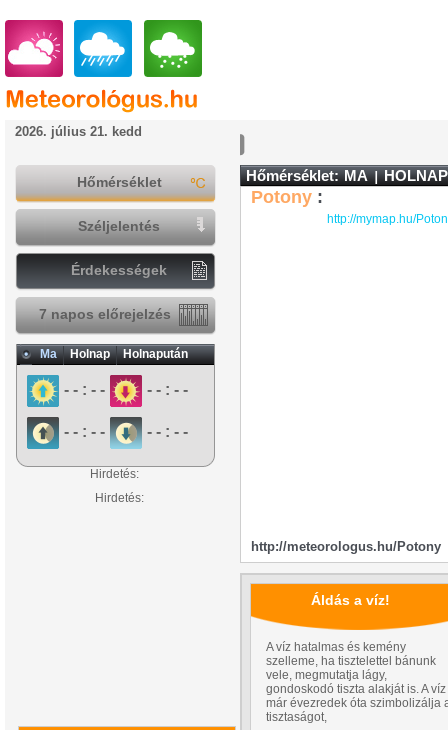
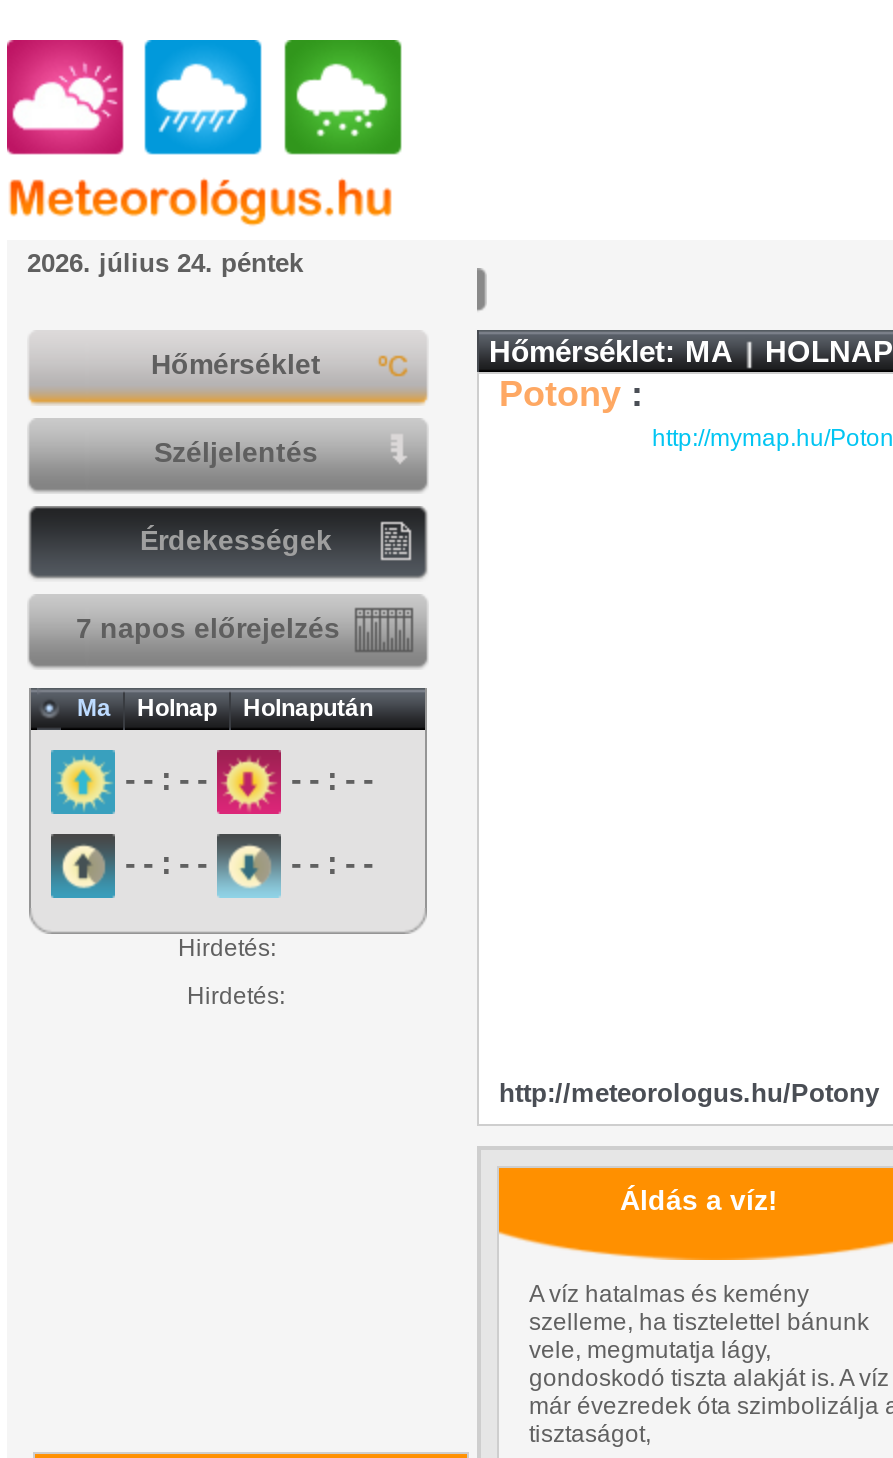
[15,124,142,139] 2026. július 21. kedd -> [27,248,303,278] 2026. július 24. péntek

